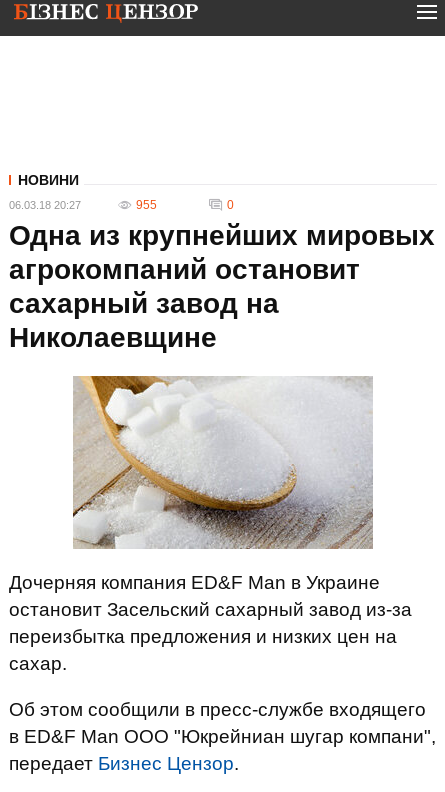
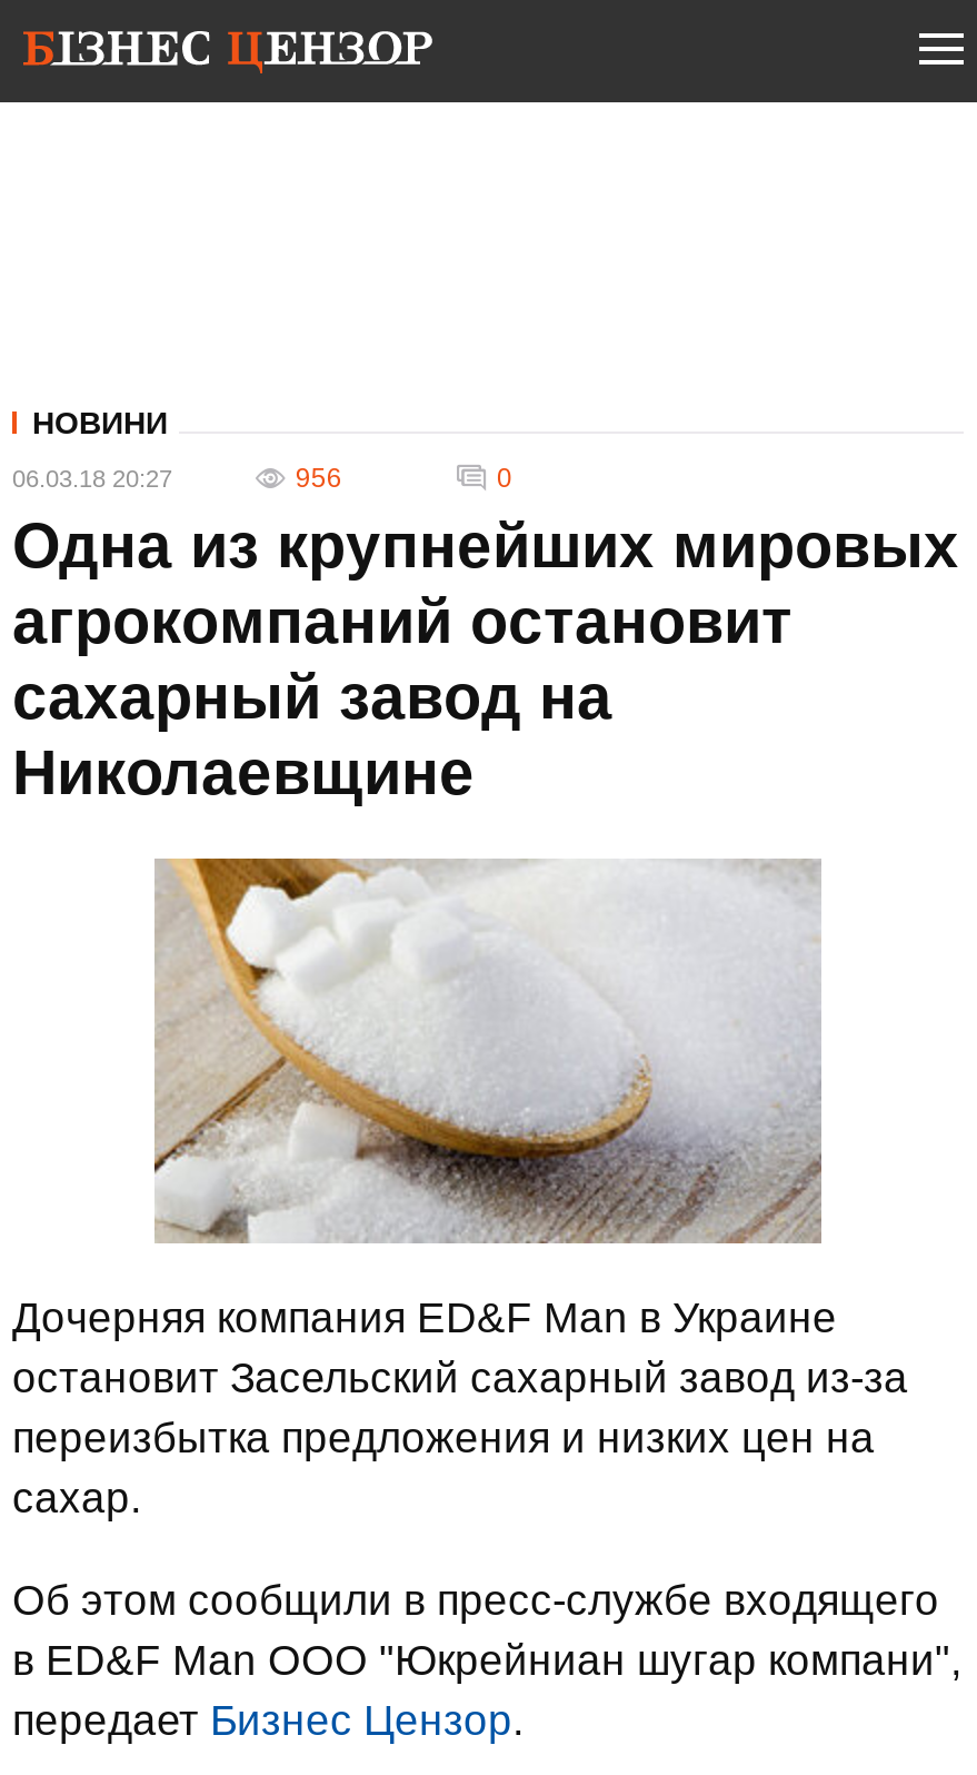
[136,198,157,212] 955 -> [295,462,342,493] 956

